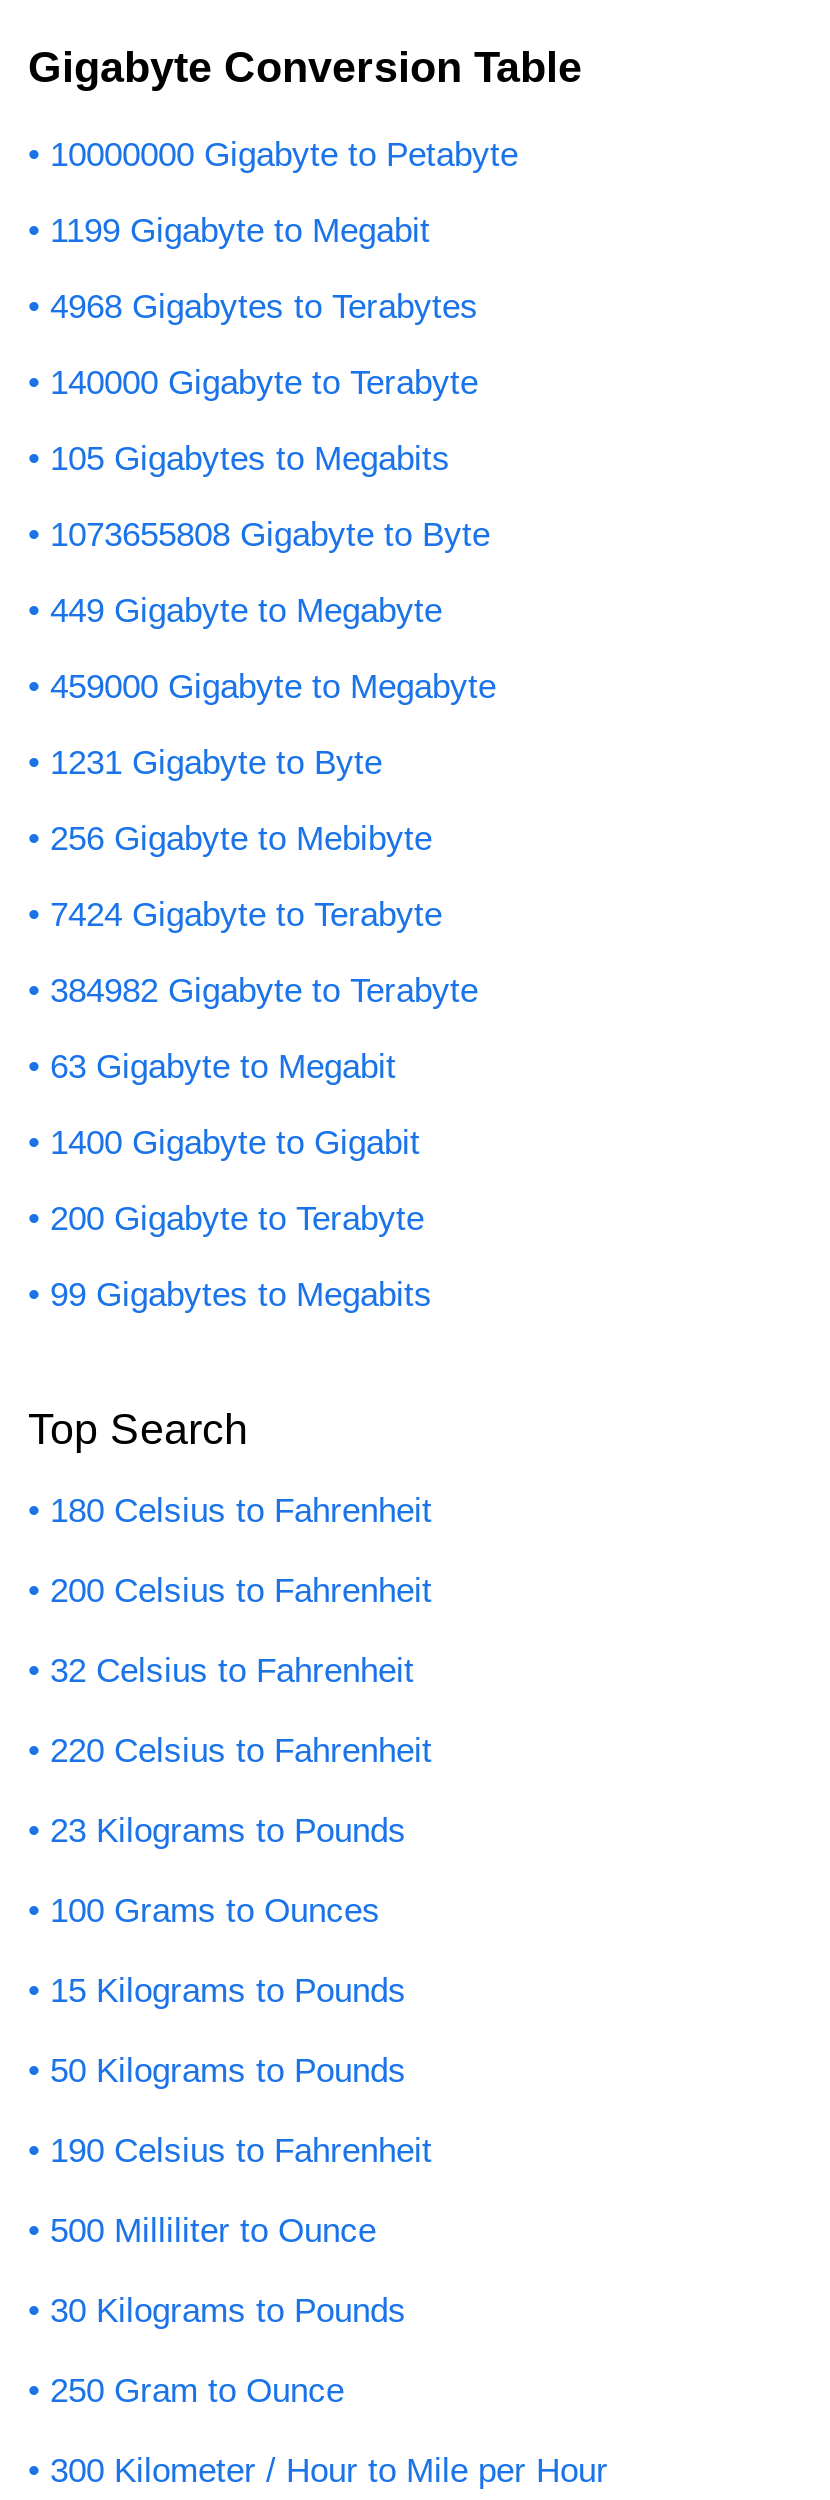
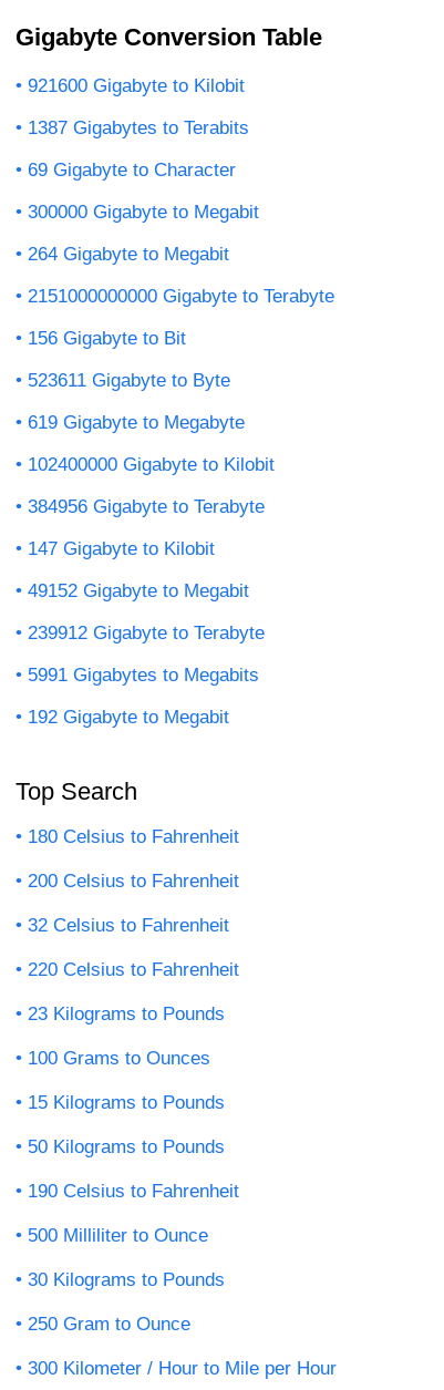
[50,136,518,174] 10000000 Gigabyte to Petabyte -> [28,75,245,96] 921600 Gigabyte to Kilobit
[50,212,430,250] 1199 Gigabyte to Megabit -> [28,117,249,138] 1387 Gigabytes to Terabits
[50,288,478,326] 4968 Gigabytes to Terabytes -> [28,159,236,180] 69 Gigabyte to Character
[50,364,478,402] 140000 Gigabyte to Terabyte -> [28,201,259,222] 300000 Gigabyte to Megabit
[50,440,450,478] 105 Gigabytes to Megabits -> [28,243,229,264] 264 Gigabyte to Megabit
[50,516,490,554] 1073655808 Gigabyte to Byte -> [28,286,334,307] 2151000000000 Gigabyte to Terabyte
[50,592,442,630] 449 Gigabyte to Megabyte -> [28,328,186,349] 156 Gigabyte to Bit
[50,668,496,706] 459000 Gigabyte to Megabyte -> [28,370,230,391] 523611 Gigabyte to Byte
[50,744,382,782] 1231 Gigabyte to Byte -> [28,412,245,433] 619 Gigabyte to Megabyte
[50,820,432,858] 256 Gigabyte to Mebibyte -> [28,454,275,475] 102400000 Gigabyte to Kilobit
[50,896,442,934] 7424 Gigabyte to Terabyte -> [28,496,265,517] 384956 Gigabyte to Terabyte
[50,972,478,1010] 384982 Gigabyte to Terabyte -> [28,538,215,559] 147 Gigabyte to Kilobit
[50,1048,396,1086] 63 Gigabyte to Megabit -> [28,580,249,601] 49152 Gigabyte to Megabit
[50,1124,420,1162] 1400 Gigabyte to Gigabit -> [28,622,265,643] 239912 Gigabyte to Terabyte
[50,1200,424,1238] 200 Gigabyte to Terabyte -> [28,664,259,685] 5991 Gigabytes to Megabits
[50,1276,432,1314] 99 Gigabytes to Megabits -> [28,706,229,727] 192 Gigabyte to Megabit

